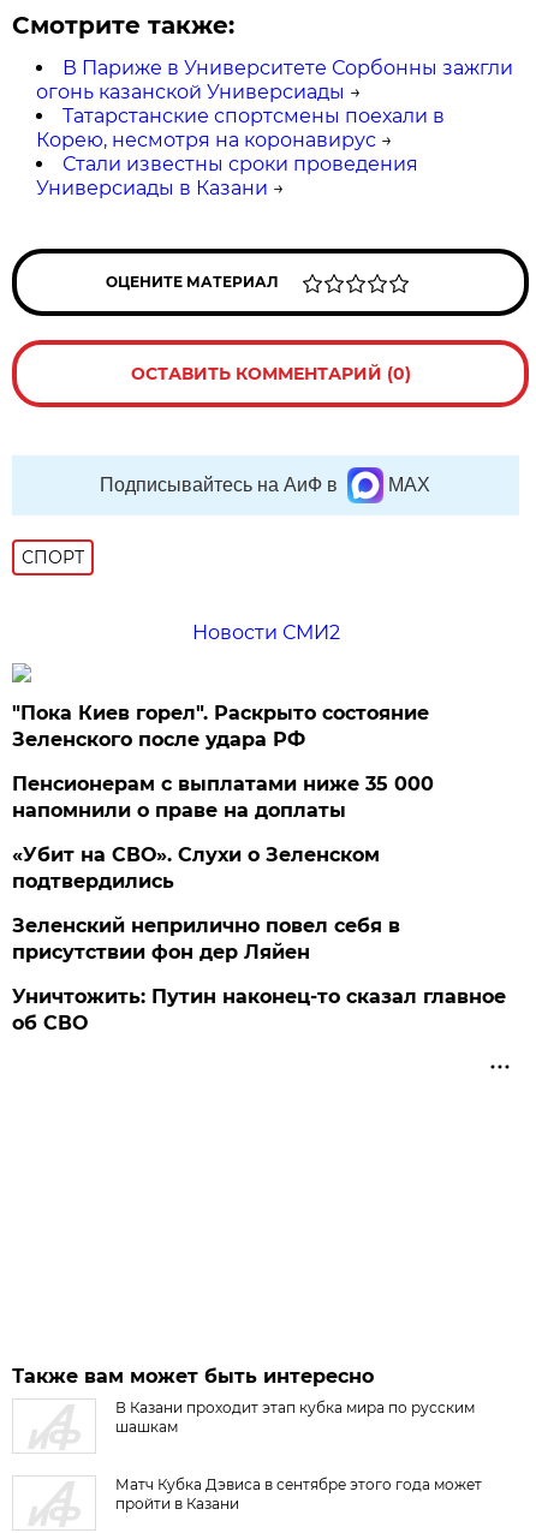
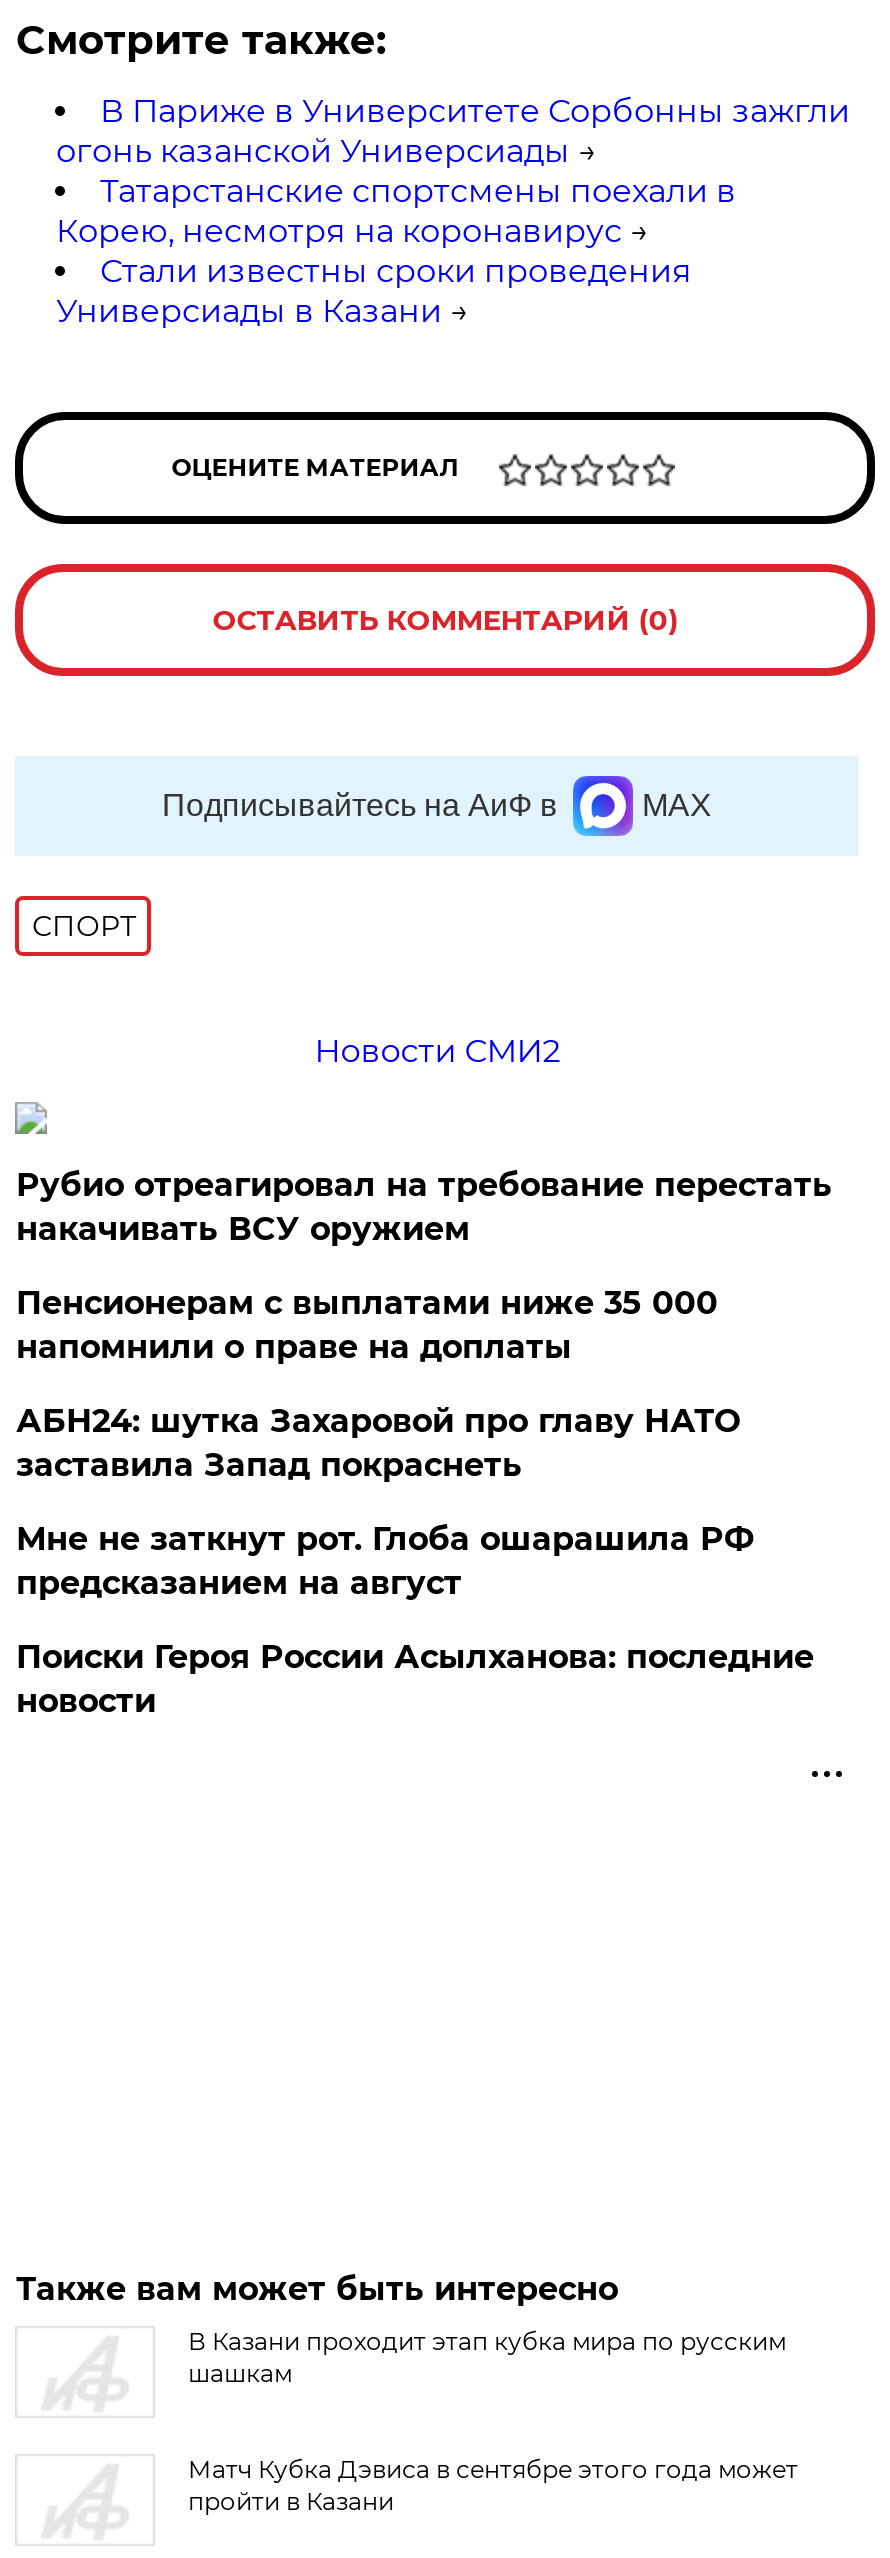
[12,702,430,751] "Пока Киев горел". Раскрыто состояние | Зеленского после удара РФ -> [16,1166,832,1248] Рубио отреагировал на требование перестать | накачивать ВСУ оружием
[12,843,380,893] «Убит на СВО». Слухи о Зеленском | подтвердились -> [16,1402,740,1484] АБН24: шутка Захаровой про главу НАТО | заставила Запад покраснеть
[12,914,401,964] Зеленский неприлично повел cебя в | присутствии фон дер Ляйен -> [16,1520,754,1602] Мне не заткнут рот. Глоба ошарашила РФ | предсказанием на август
[12,985,506,1034] Уничтожить: Путин наконец-то сказал главное | об СВО -> [16,1638,814,1720] Поиски Героя России Асылханова: последние | новости

